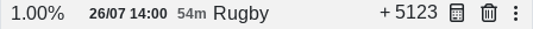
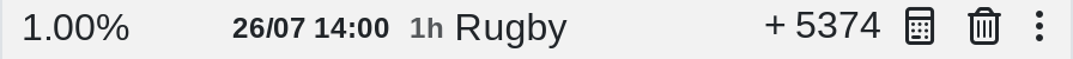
[89,2,438,23] 26/07 14:00 54m Rugby | + 5123 -> [232,5,881,47] 26/07 14:00 1h Rugby | + 5374

